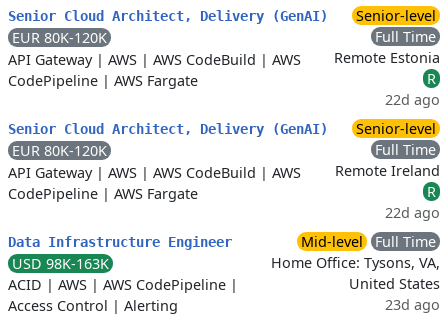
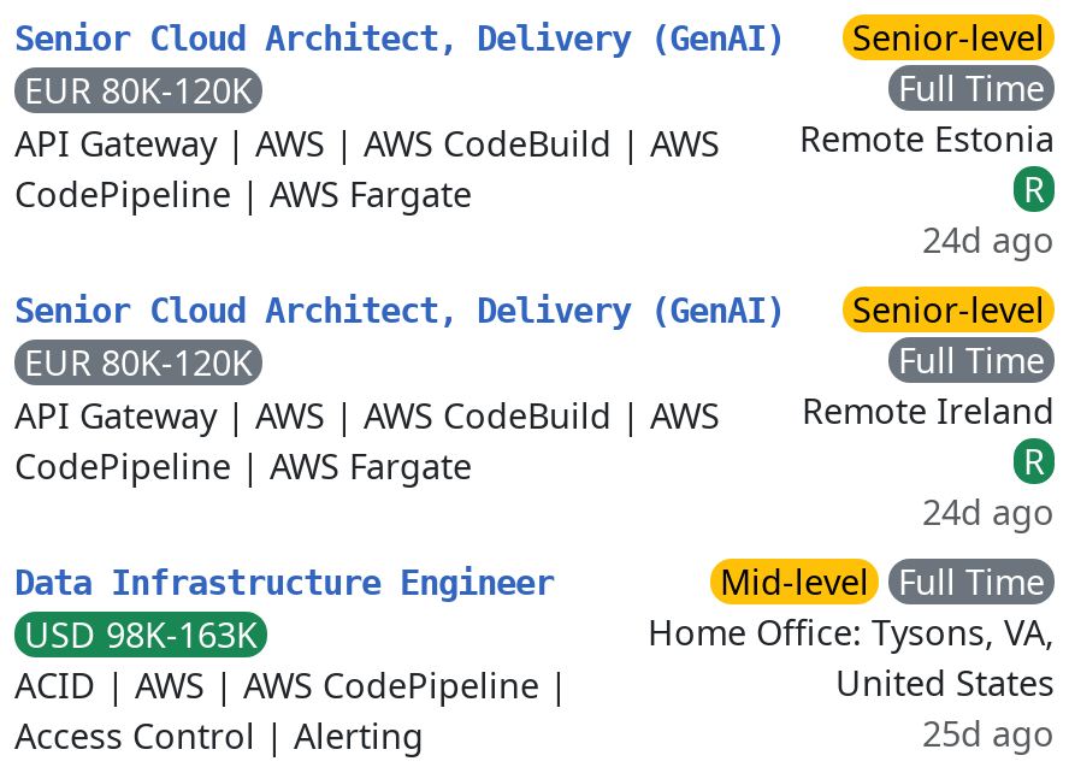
[385,90,440,109] 22d ago -> [922,217,1055,263] 24d ago
[385,203,440,222] 22d ago -> [922,489,1055,535] 24d ago
[385,295,440,314] 23d ago -> [922,711,1055,756] 25d ago

